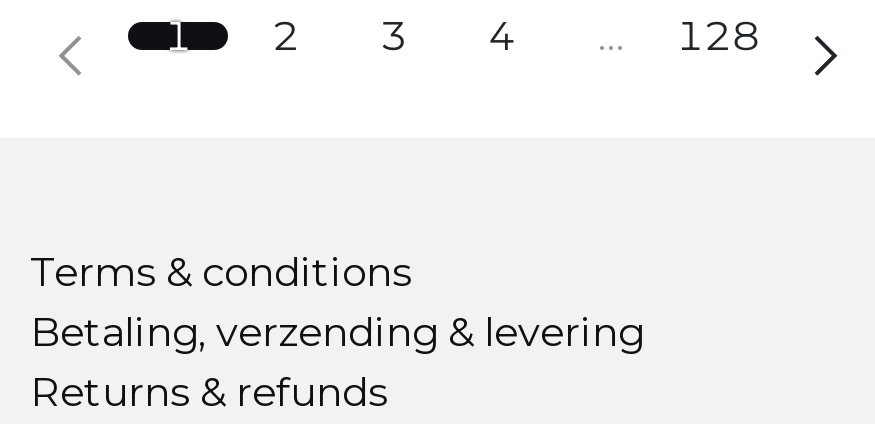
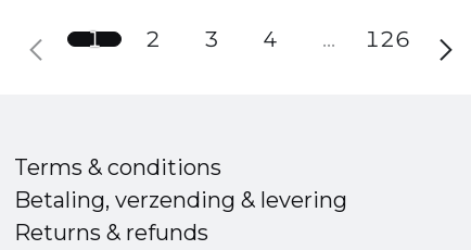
[676,12,760,60] 128 -> [365,26,410,52] 126

